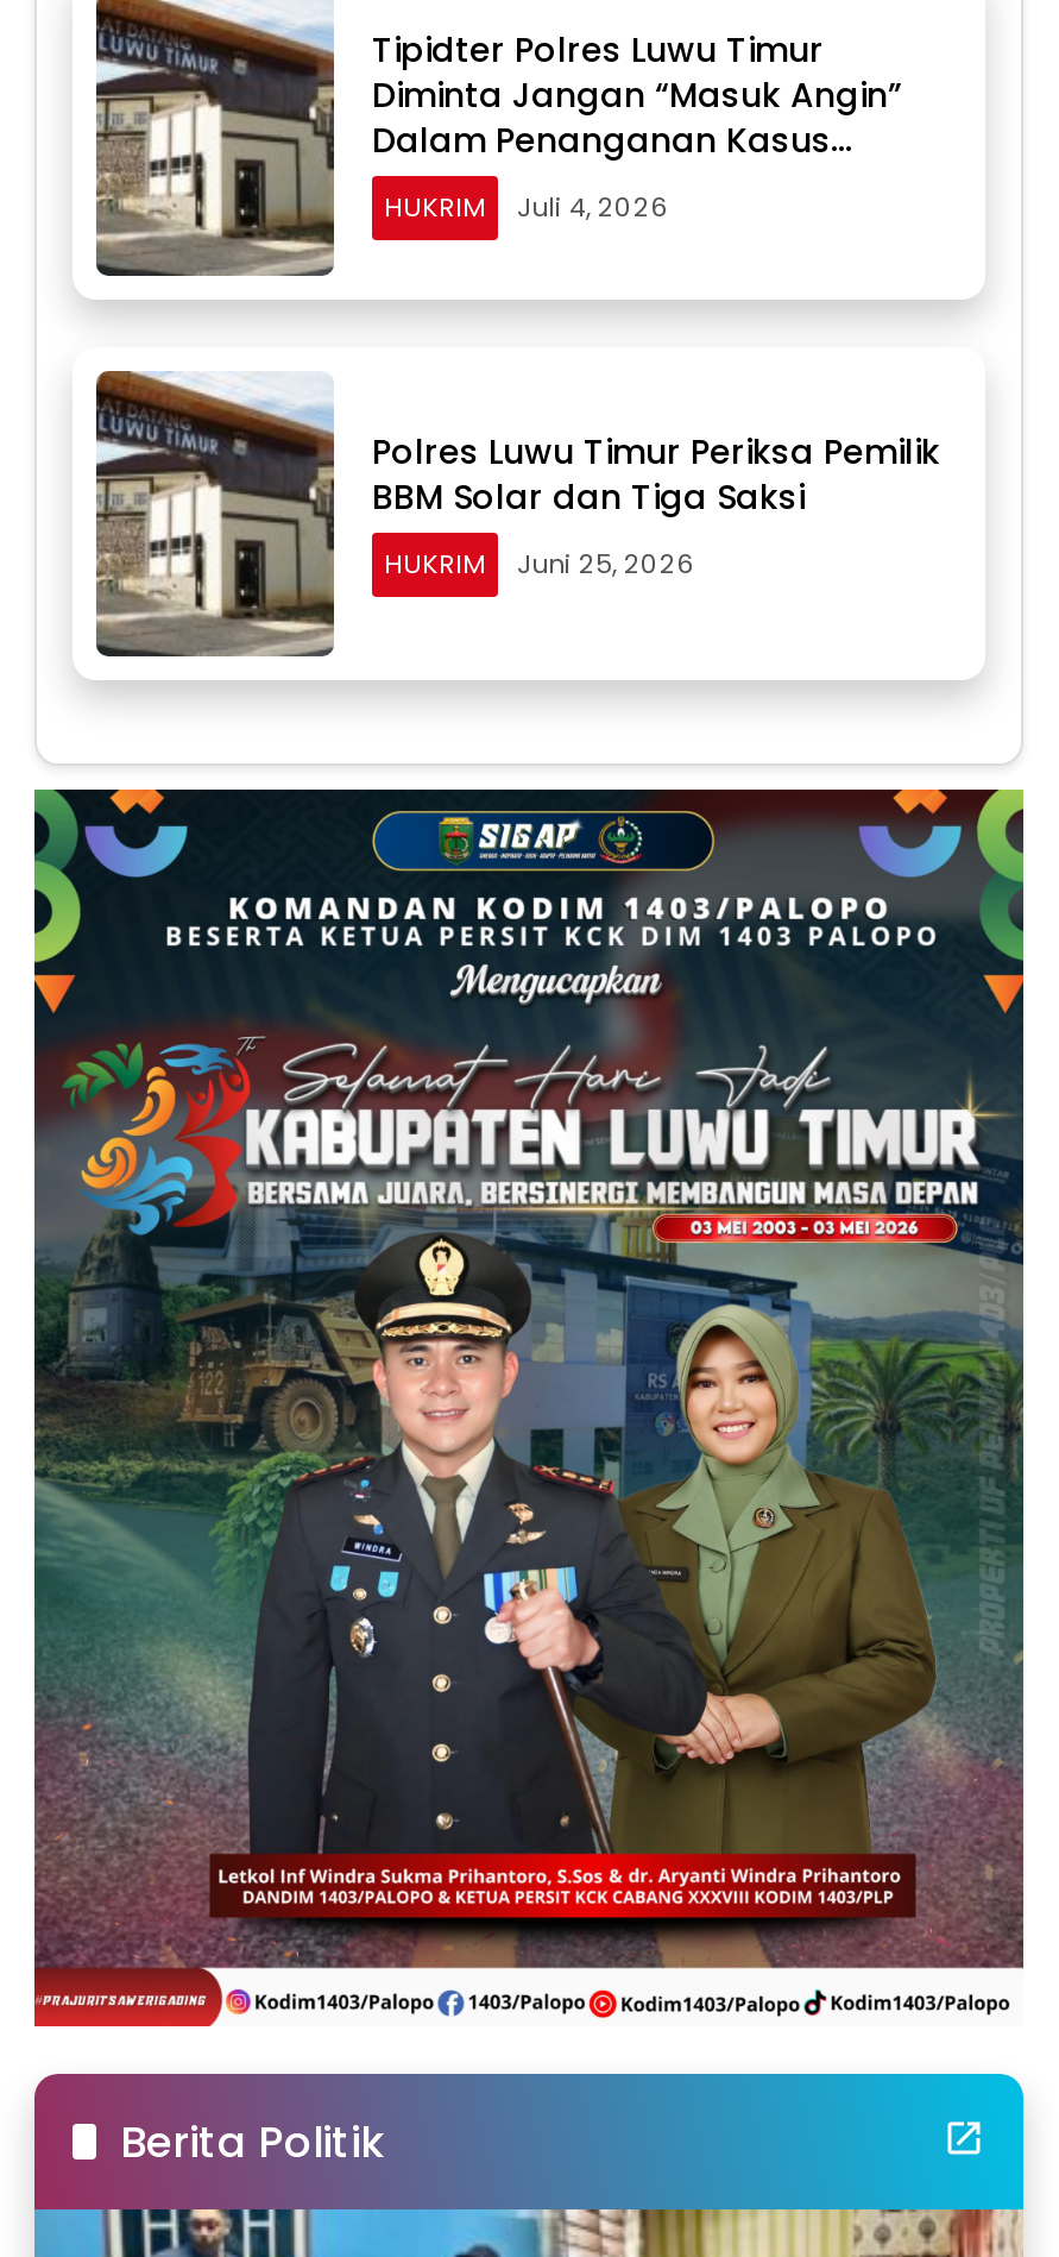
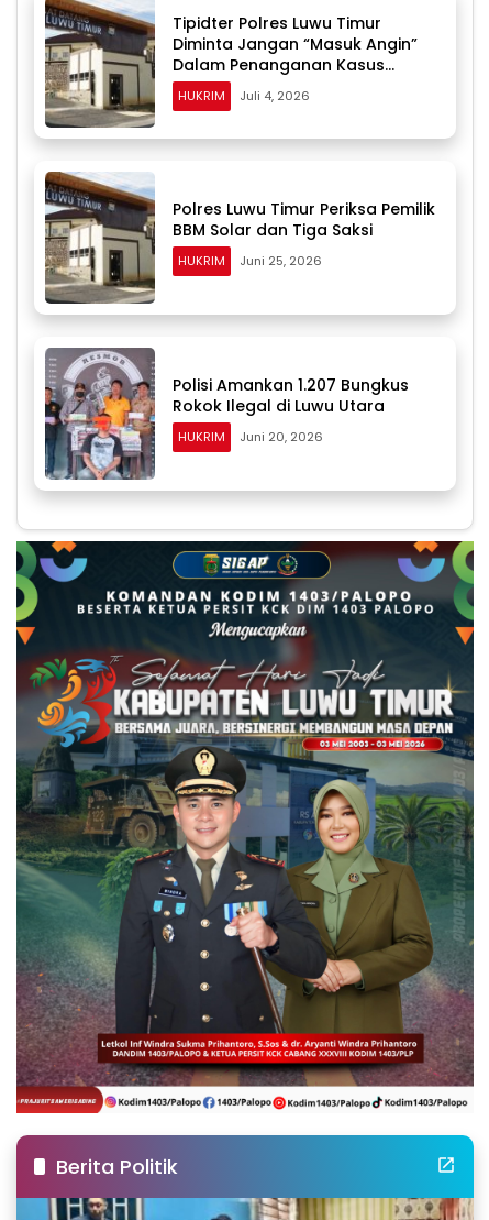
none -> [44,347,409,480] [image] | Polisi Amankan 1.207 Bungkus | Rokok Ilegal di Luwu Utara | HUKRIM | Juni 20, 2026

